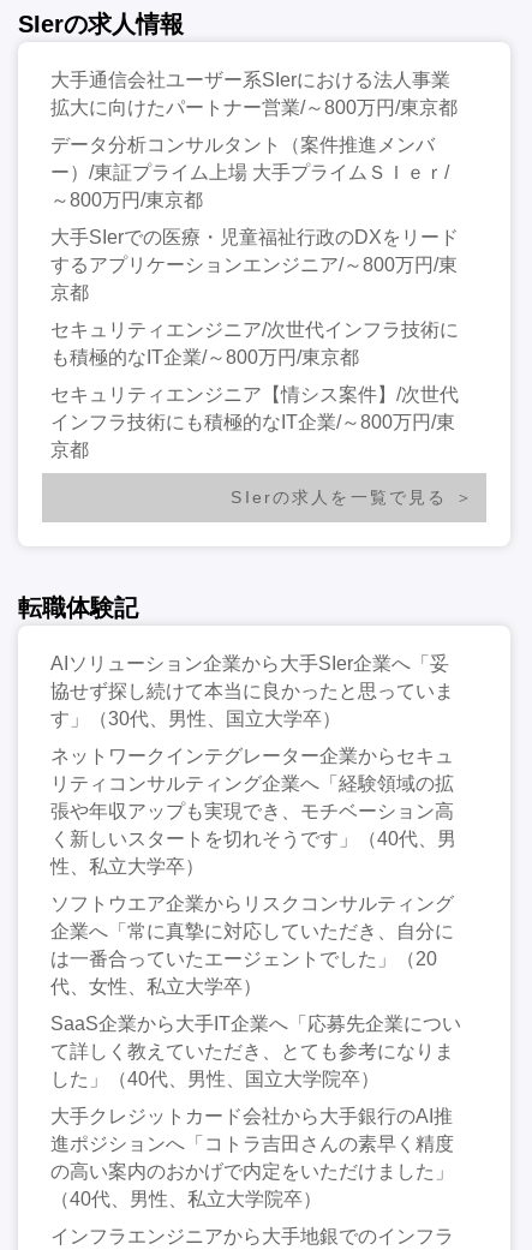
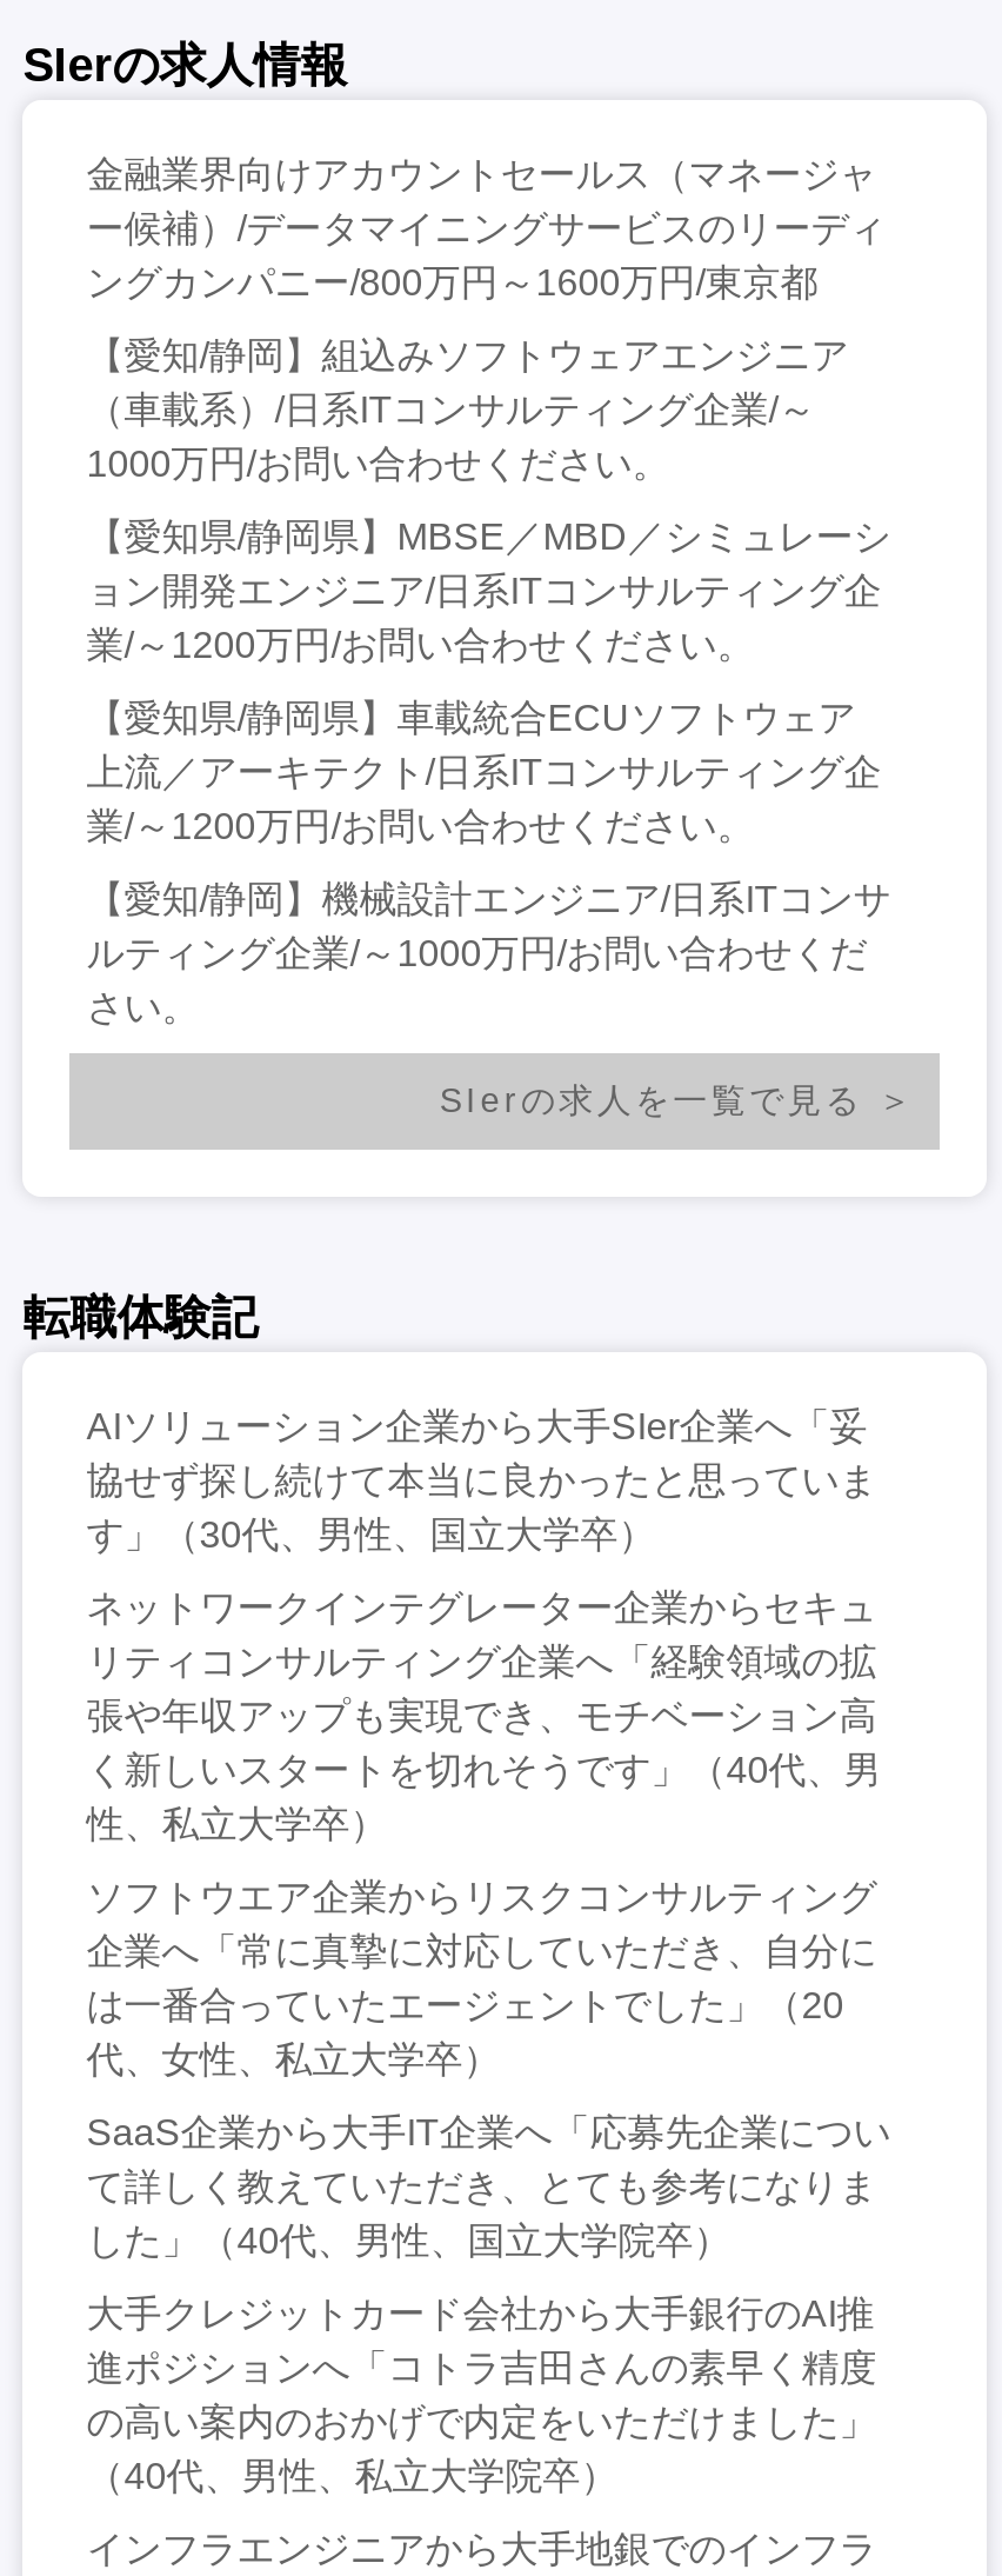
[51,69,458,117] 大手通信会社ユーザー系SIerにおける法人事業 | 拡大に向けたパートナー営業/～800万円/東京都 -> [86,154,886,302] 金融業界向けアカウントセールス（マネージャ | ー候補）/データマイニングサービスのリーディ | ングカンパニー/800万円～1600万円/東京都
[51,134,449,210] データ分析コンサルタント（案件推進メンバ | ー）/東証プライム上場 大手プライムＳＩｅｒ/ | ～800万円/東京都 -> [86,335,848,483] 【愛知/静岡】組込みソフトウェアエンジニア | （車載系）/日系ITコンサルティング企業/～ | 1000万円/お問い合わせください。
[51,227,459,302] 大手SIerでの医療・児童福祉行政のDXをリード | するアプリケーションエンジニア/～800万円/東 | 京都 -> [86,516,891,664] 【愛知県/静岡県】MBSE／MBD／シミュレーシ | ョン開発エンジニア/日系ITコンサルティング企 | 業/～1200万円/お問い合わせください。
[51,319,459,367] セキュリティエンジニア/次世代インフラ技術に | も積極的なIT企業/～800万円/東京都 -> [86,697,881,846] 【愛知県/静岡県】車載統合ECUソフトウェア | 上流／アーキテクト/日系ITコンサルティング企 | 業/～1200万円/お問い合わせください。
[51,384,459,460] セキュリティエンジニア【情シス案件】/次世代 | インフラ技術にも積極的なIT企業/～800万円/東 | 京都 -> [86,879,891,1027] 【愛知/静岡】機械設計エンジニア/日系ITコンサ | ルティング企業/～1000万円/お問い合わせくだ | さい。

